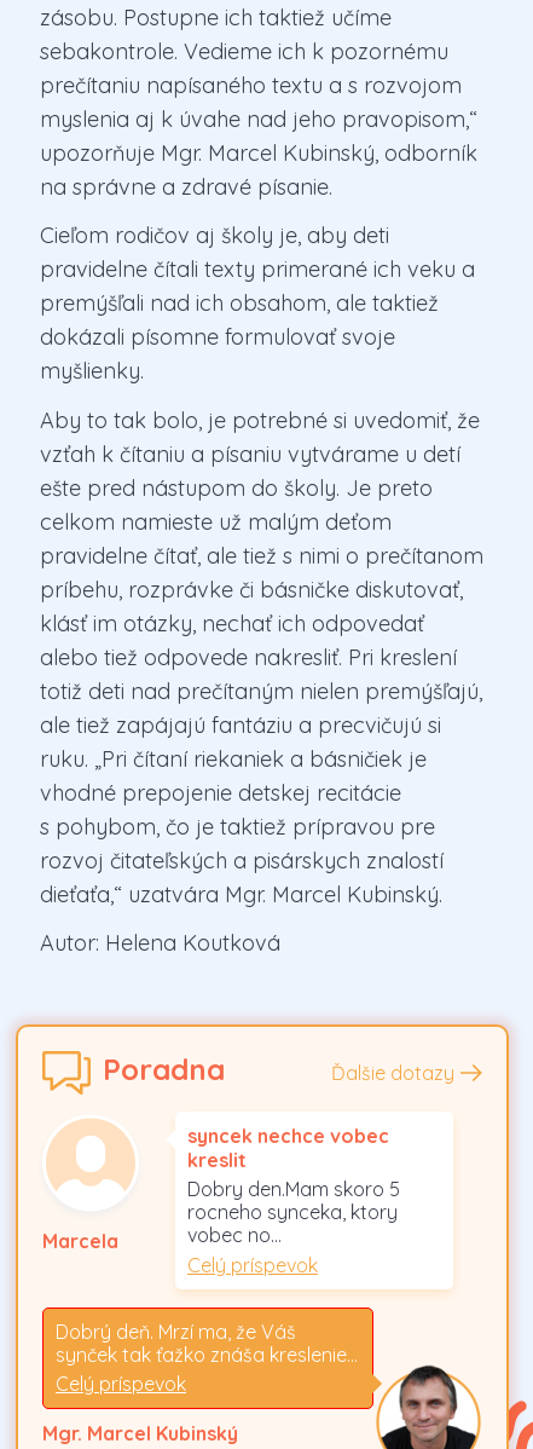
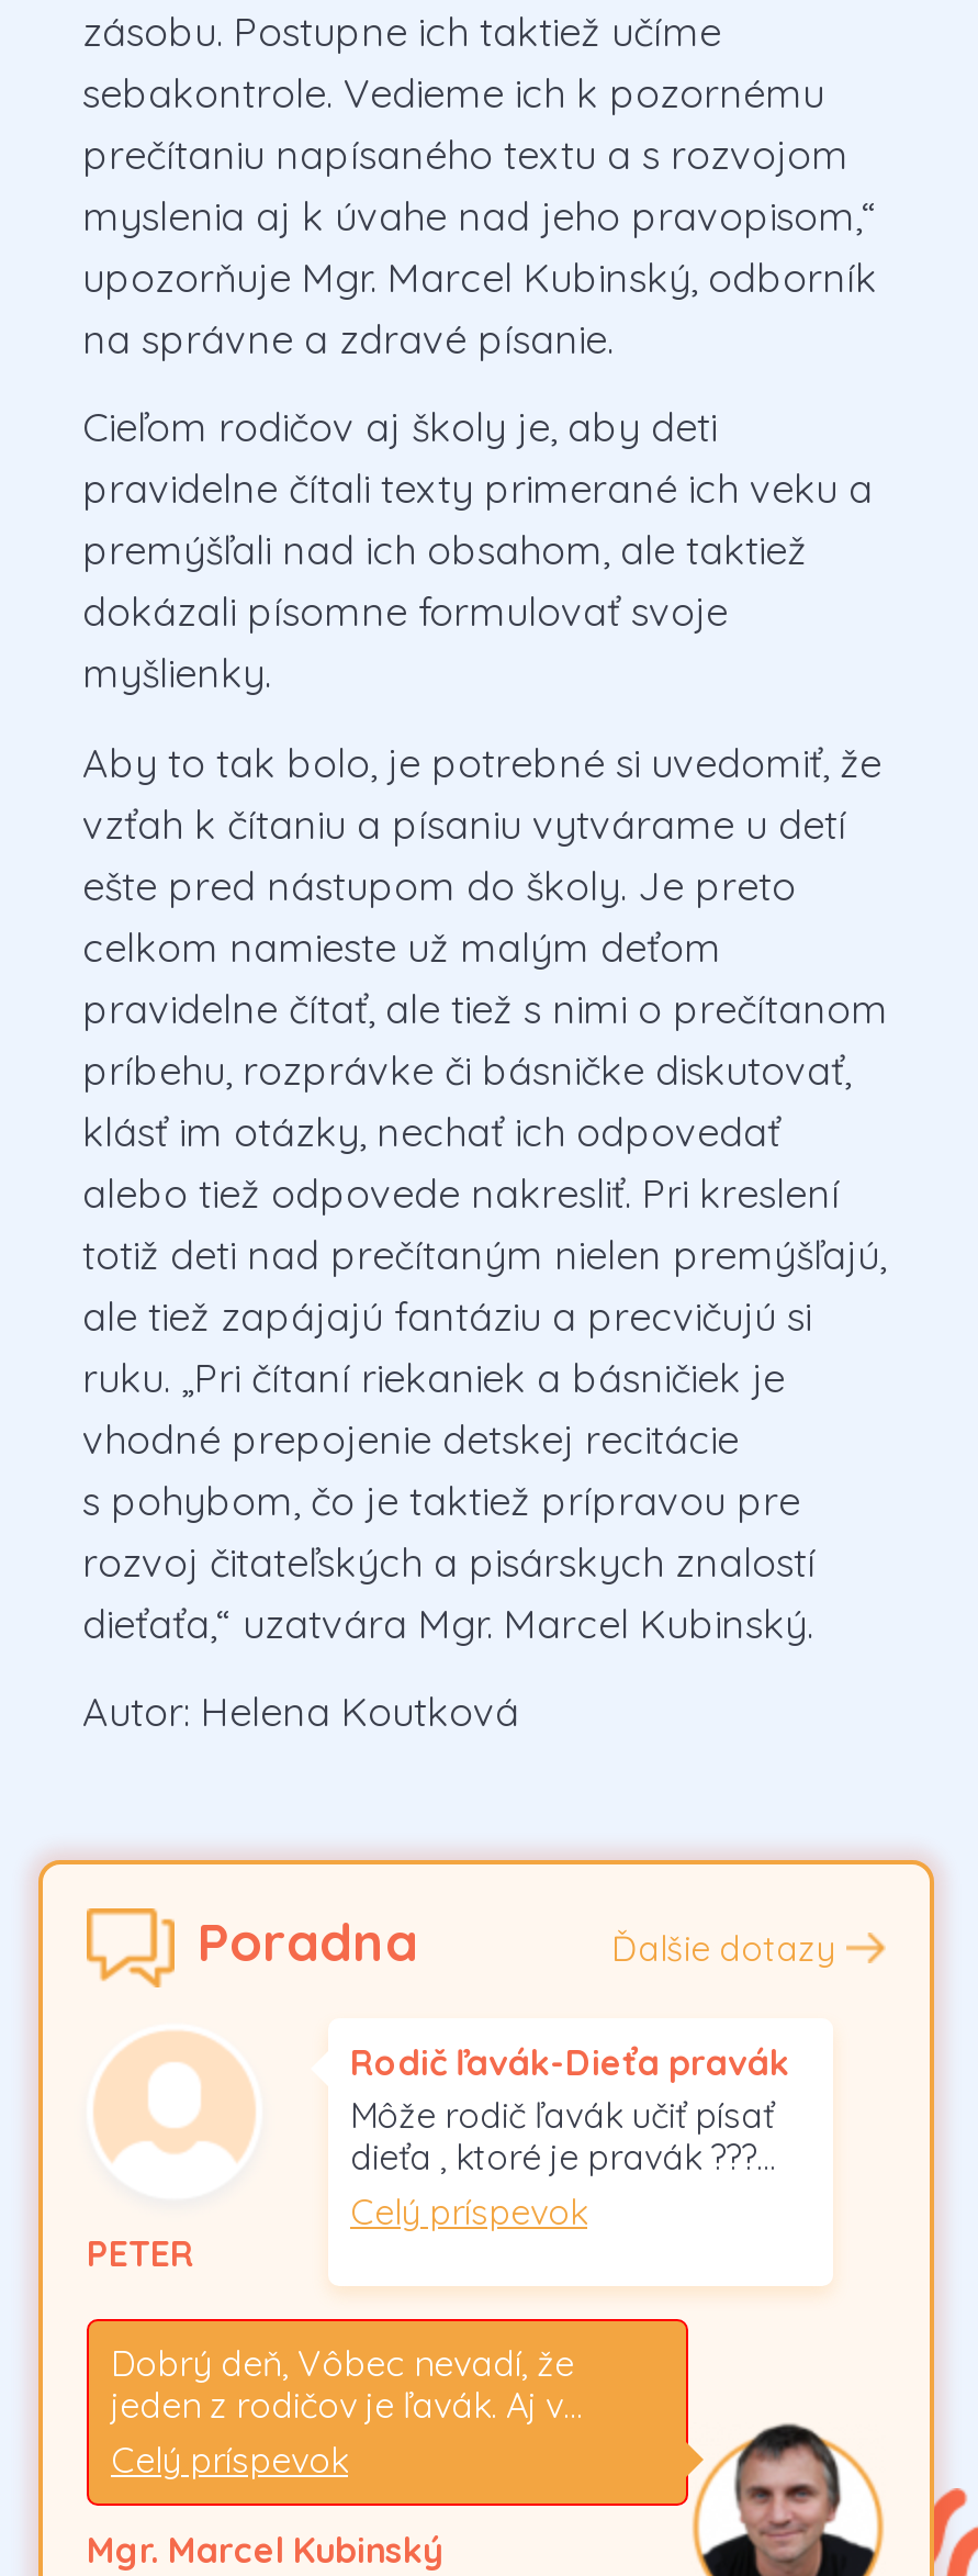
[187,1124,400,1247] syncek nechce vobec | kreslit | Dobry den.Mam skoro 5 | rocneho synceka, ktory | vobec no… -> [350,2040,789,2178] Rodič ľavák-Dieťa pravák | Môže rodič ľavák učiť písať | dieťa , ktoré je pravák ???…
[42,1229,118,1253] Marcela -> [87,2231,194,2275] PETER
[56,1319,358,1366] Dobrý deň. Mrzí ma, že Váš | synček tak ťažko znáša kreslenie… -> [111,2341,583,2426] Dobrý deň, Vôbec nevadí, že | jeden z rodičov je ľavák. Aj v…

